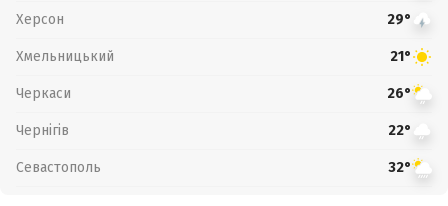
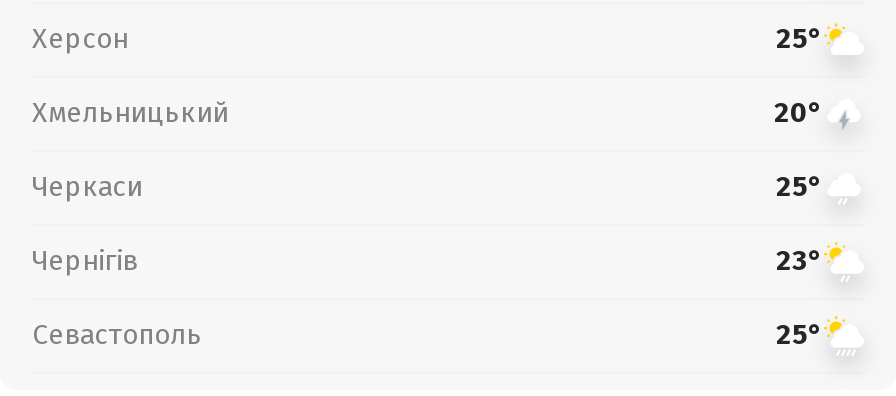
[387,11,412,28] 29° -> [776,22,824,56] 25°
[390,48,412,65] 21° -> [774,96,824,130] 20°
[387,85,412,102] 26° -> [776,170,824,204] 25°
[388,122,412,139] 22° -> [776,244,824,278] 23°
[388,159,412,176] 32° -> [776,318,824,352] 25°

